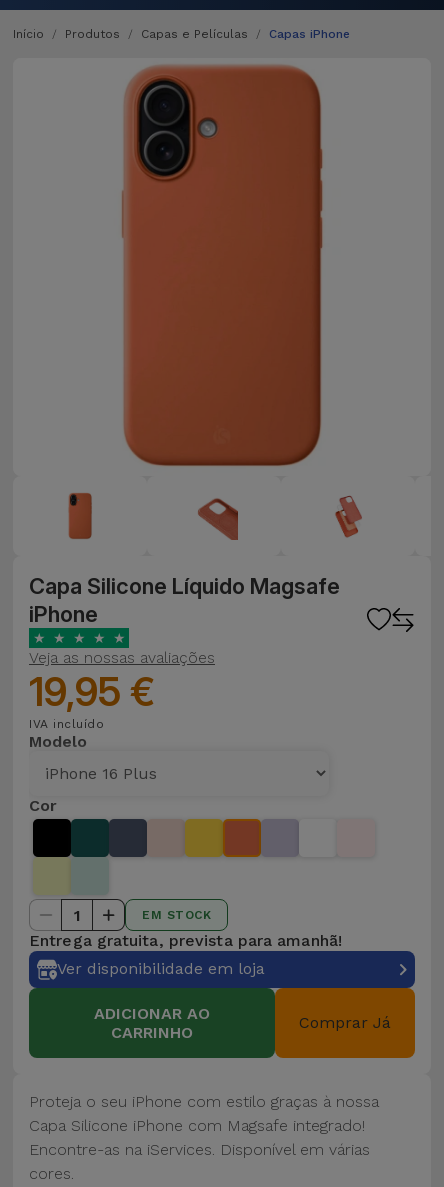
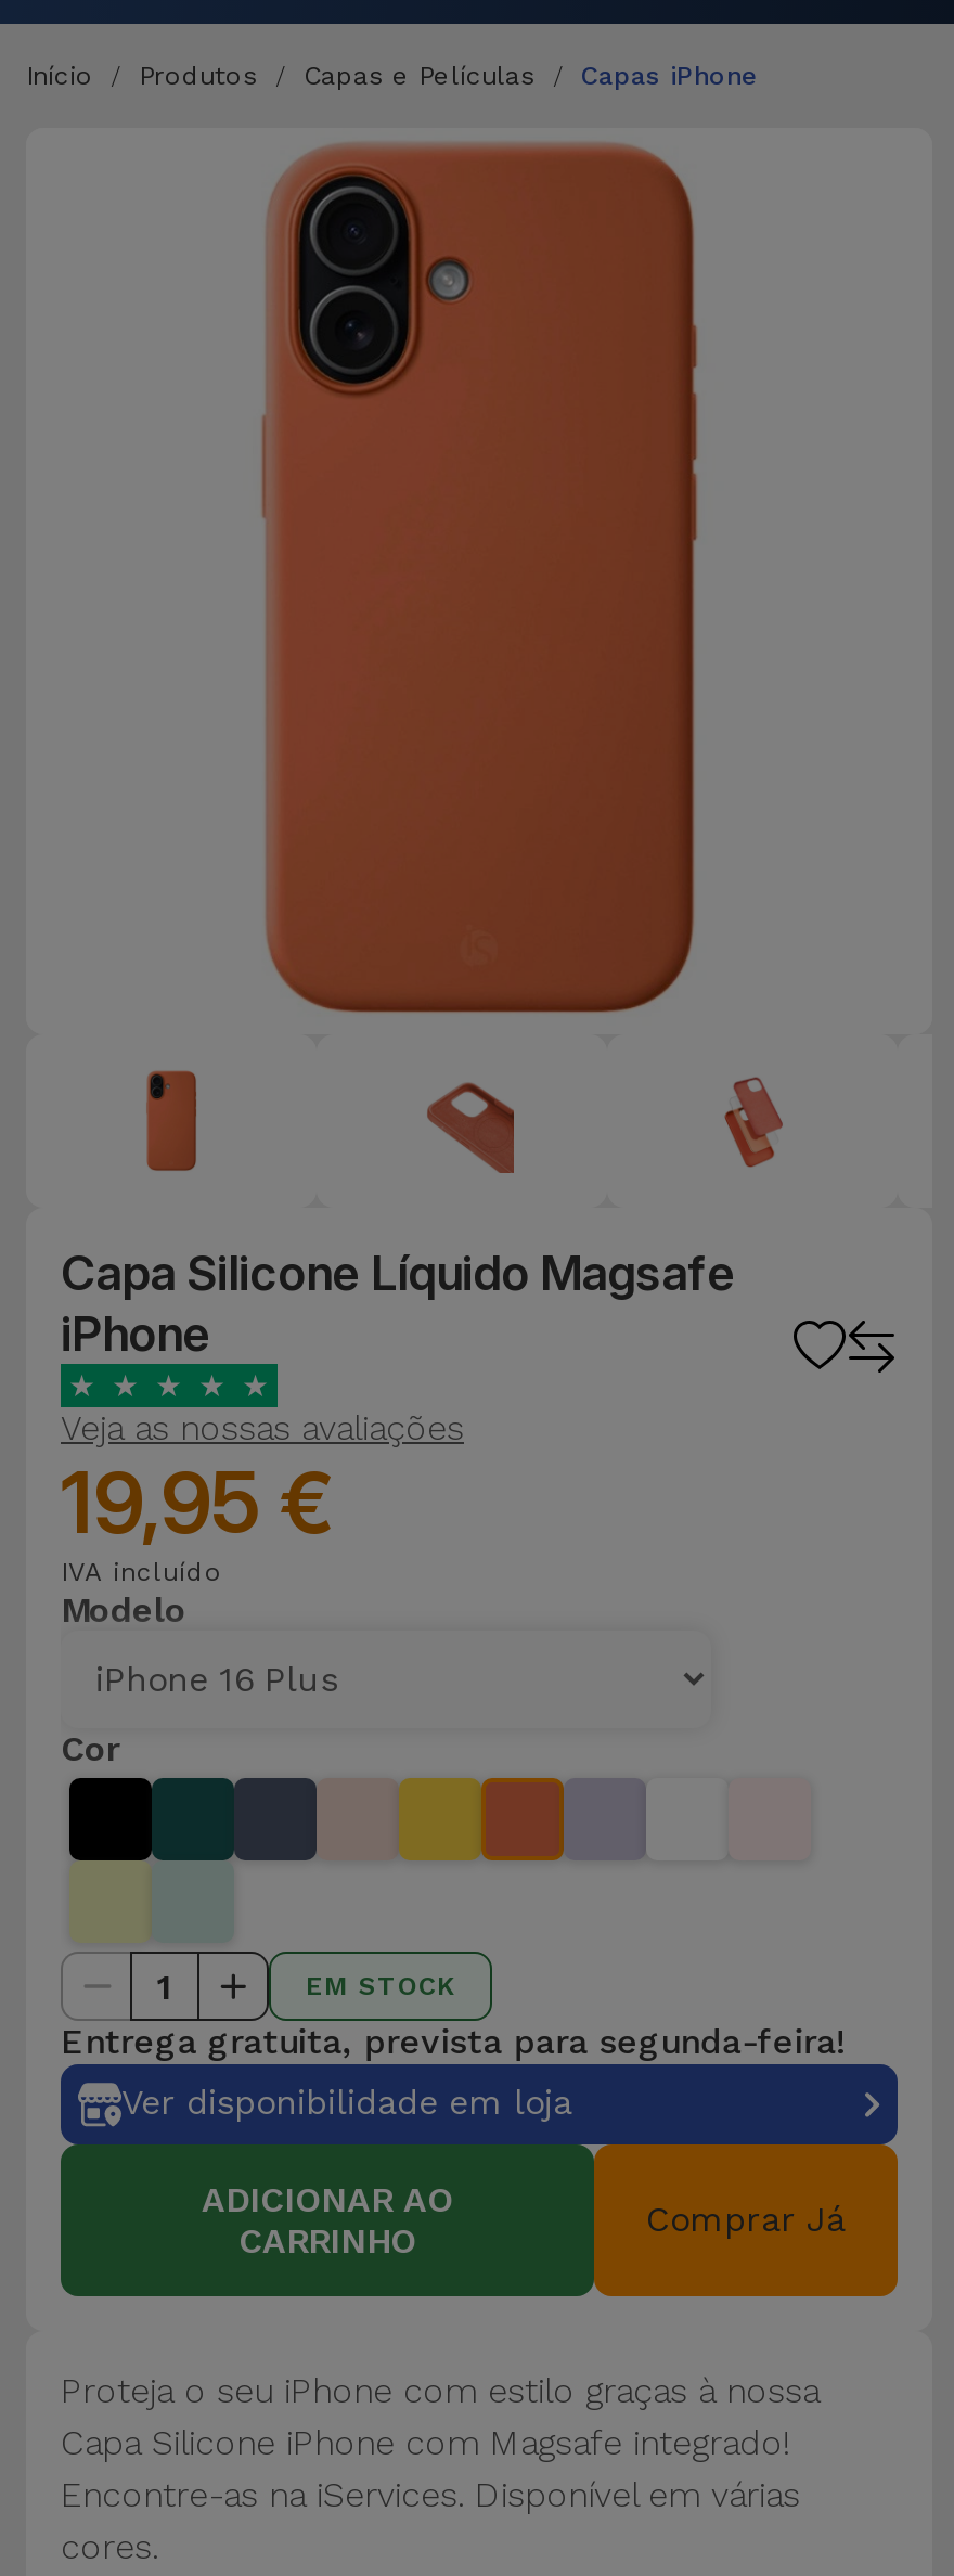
[29,931,342,950] Entrega gratuita, prevista para amanhã! -> [61,2021,845,2062] Entrega gratuita, prevista para segunda-feira!

